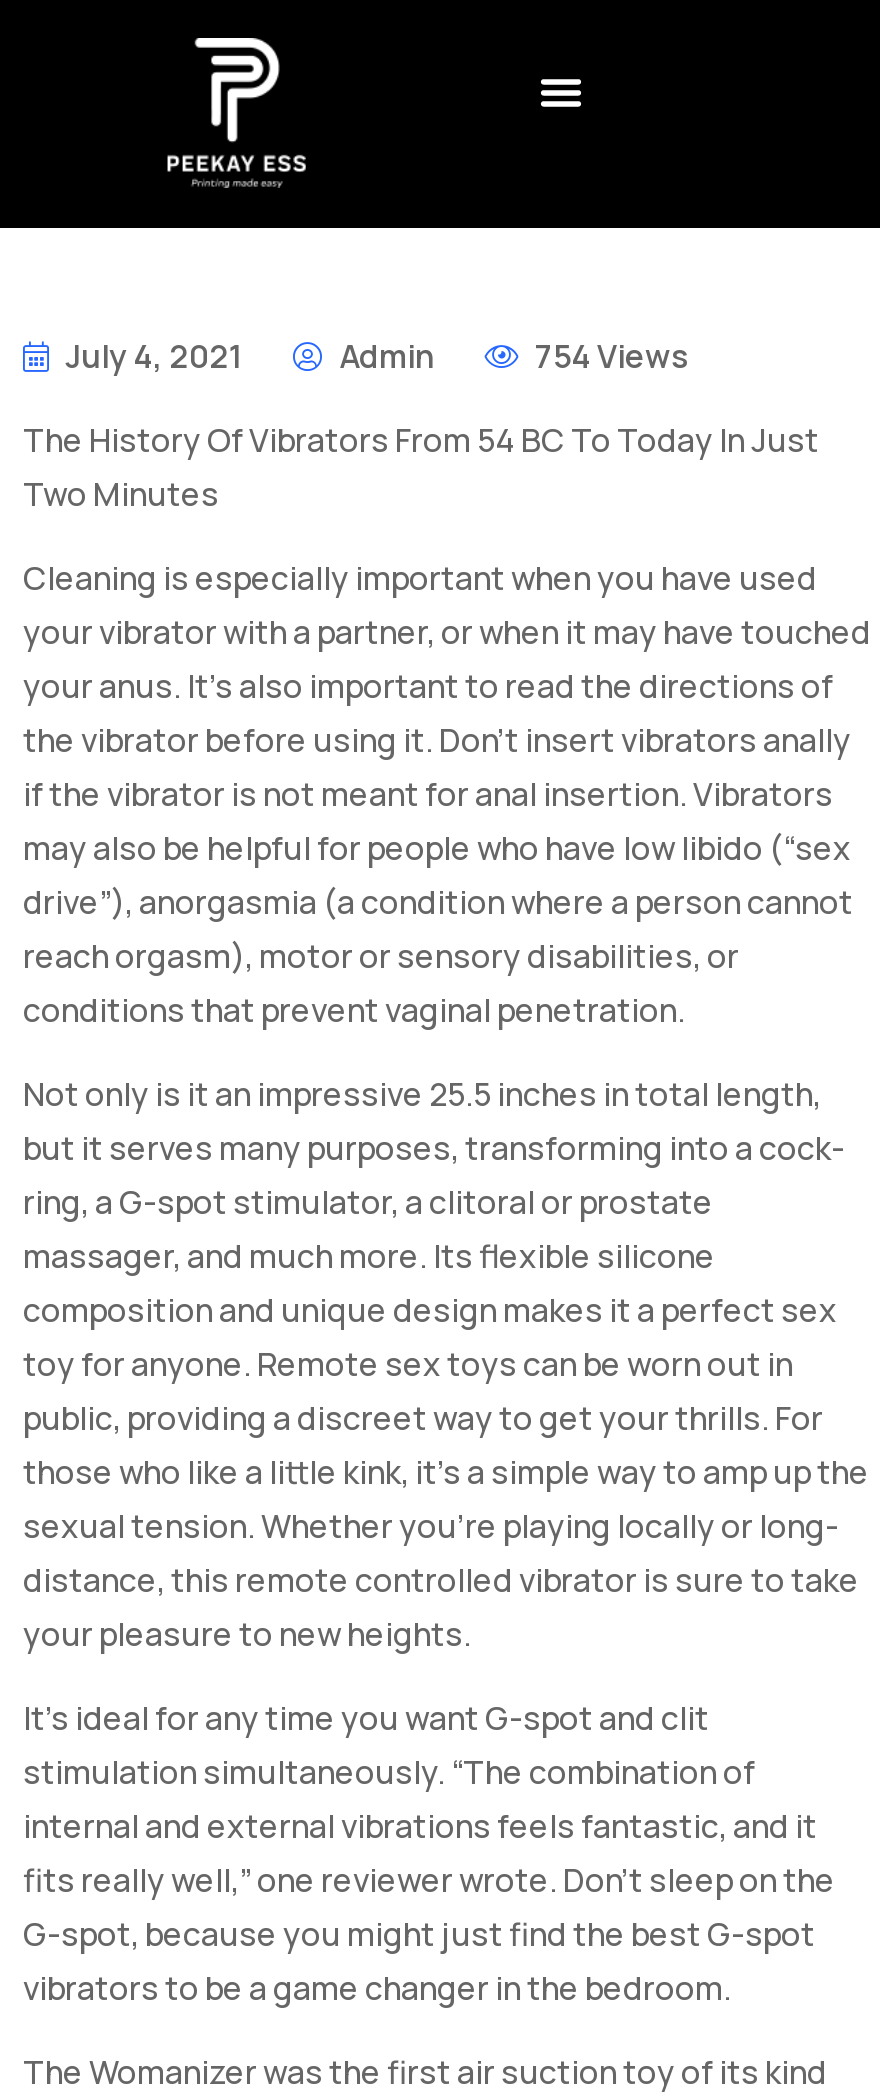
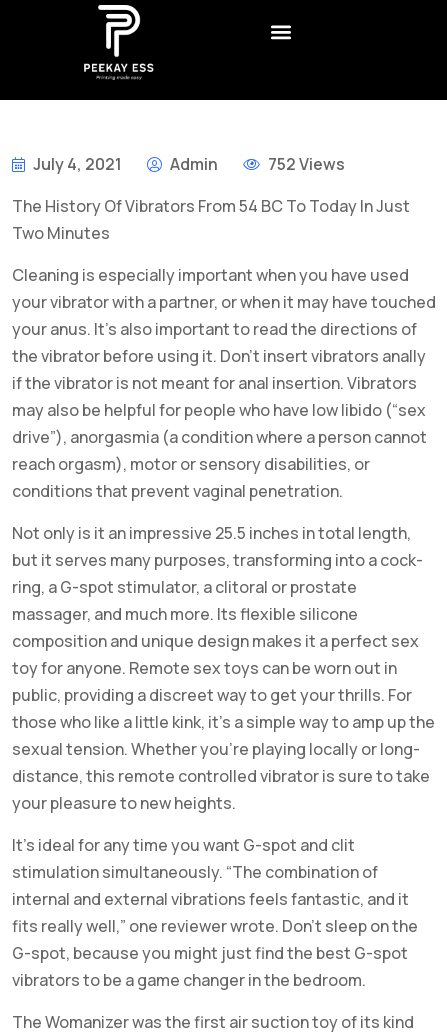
[529,333,689,377] 754 Views -> [265,153,345,175] 752 Views

